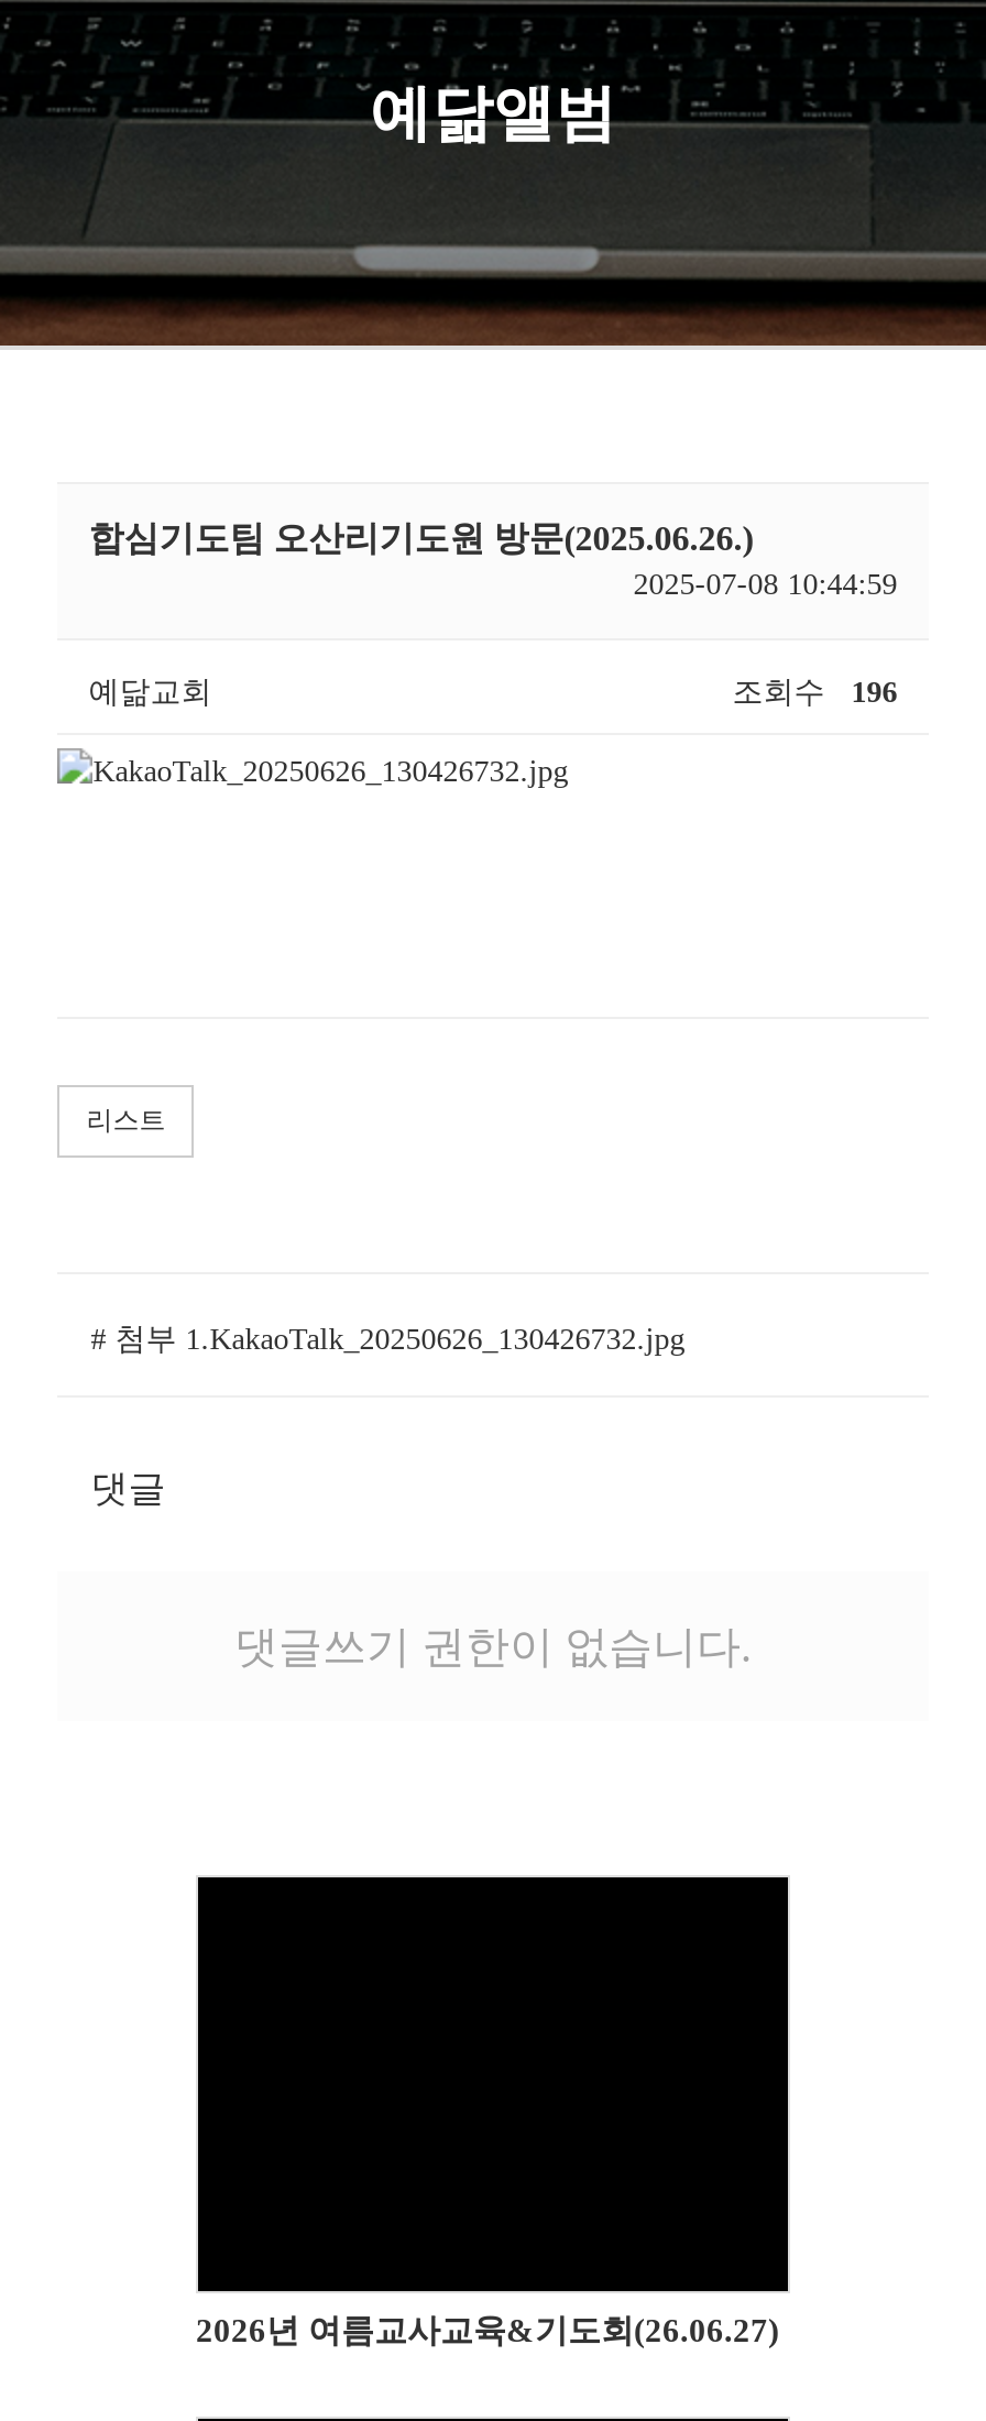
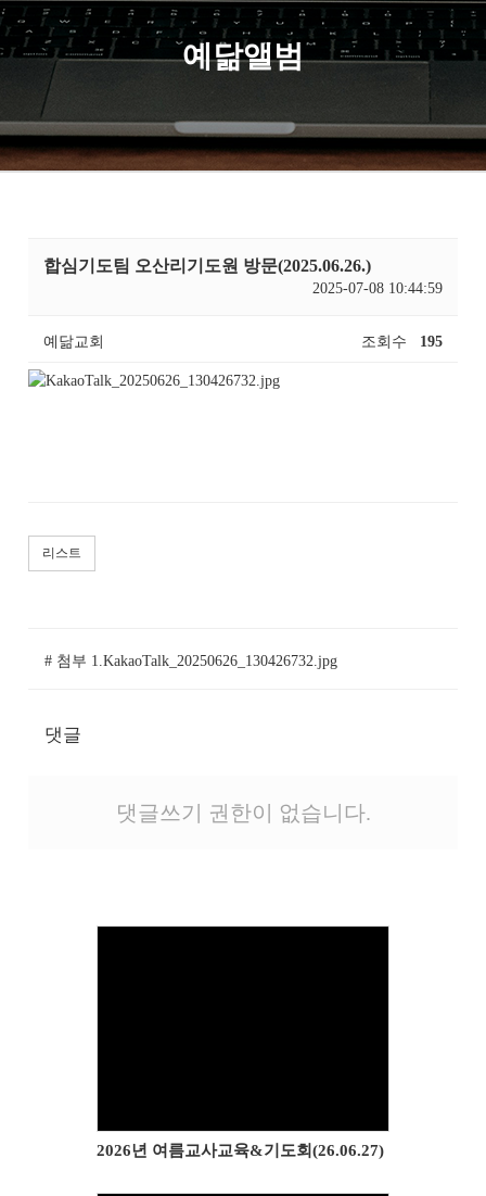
[732,676,898,709] 조회수 196 -> [361,333,442,350] 조회수 195

